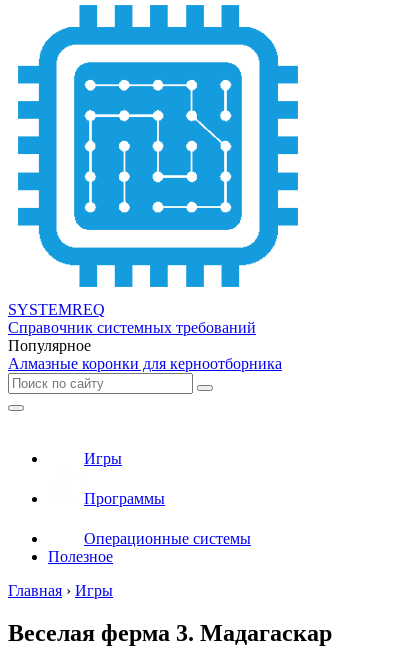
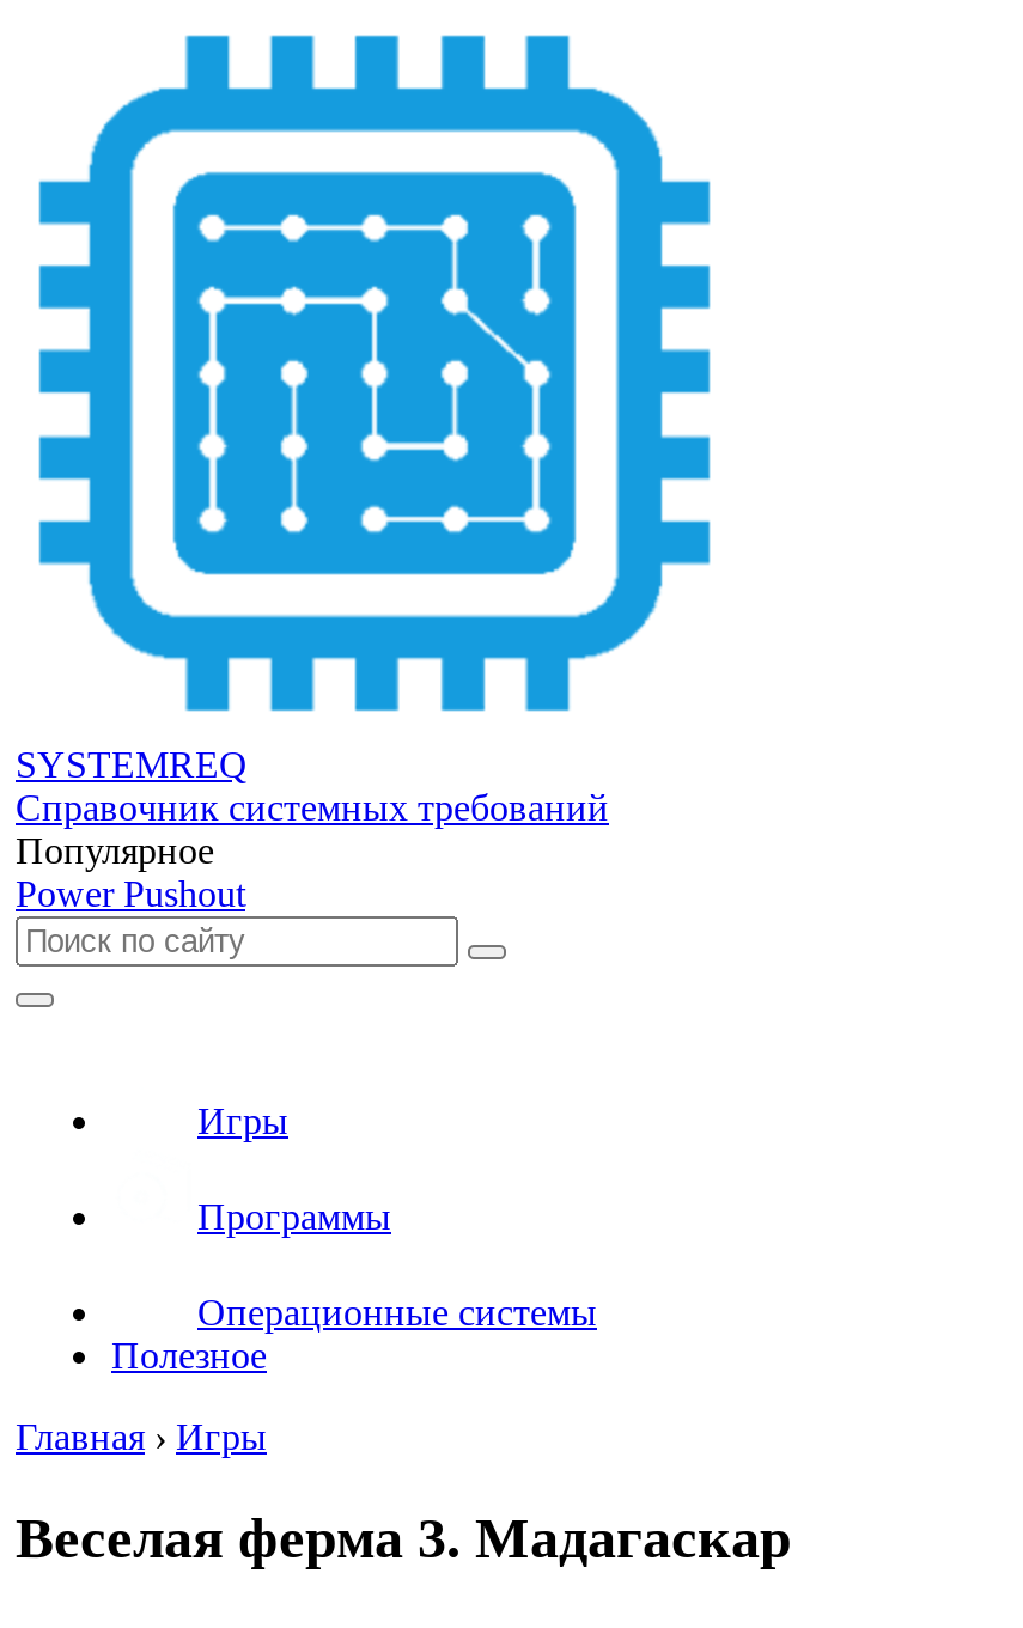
[8,355,282,372] Алмазные коронки для керноотборника -> [16,873,245,914] Power Pushout

